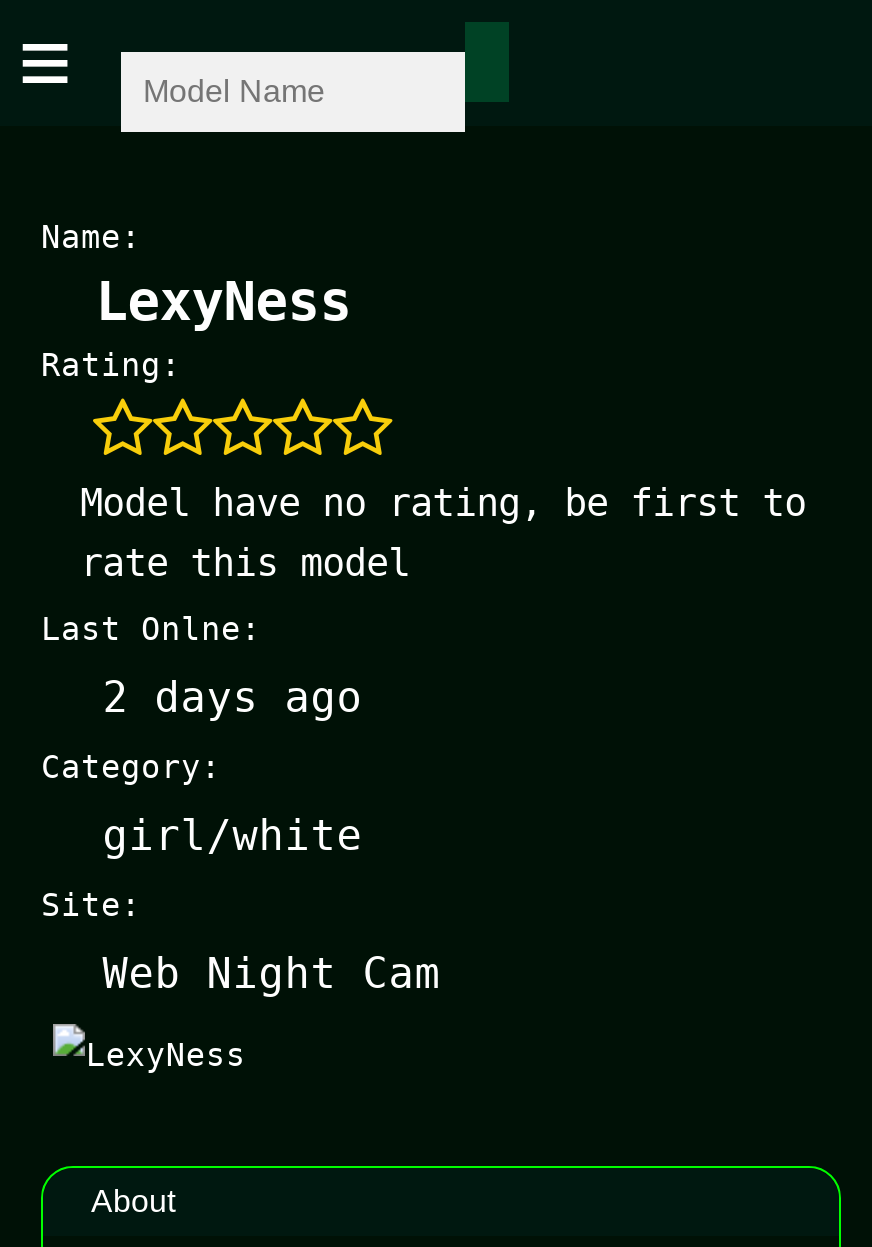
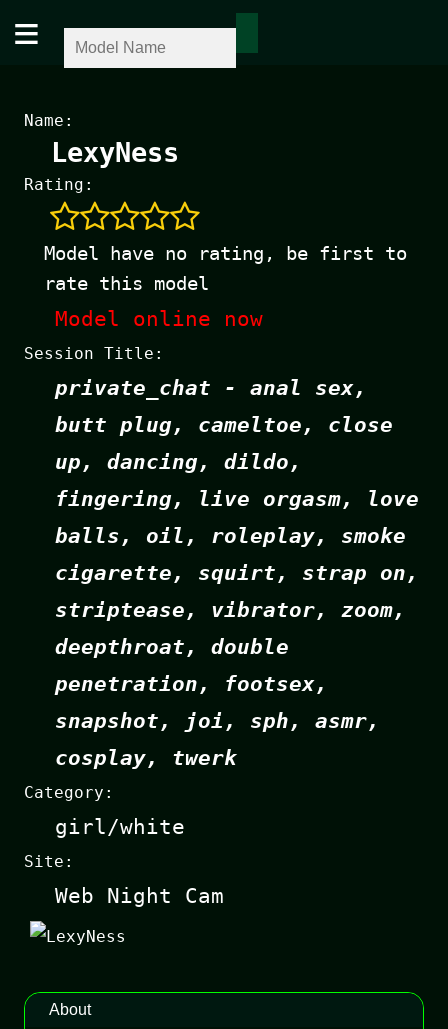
[41,610,363,722] Last Onlne: | 2 days ago -> [24,307,419,770] Model online now | Session Title: | private_chat - anal sex, | butt plug, cameltoe, close | up, dancing, dildo, | fingering, live orgasm, love | balls, oil, roleplay, smoke | cigarette, squirt, strap on, | striptease, vibrator, zoom, | deepthroat, double | penetration, footsex, | snapshot, joi, sph, asmr, | cosplay, twerk

